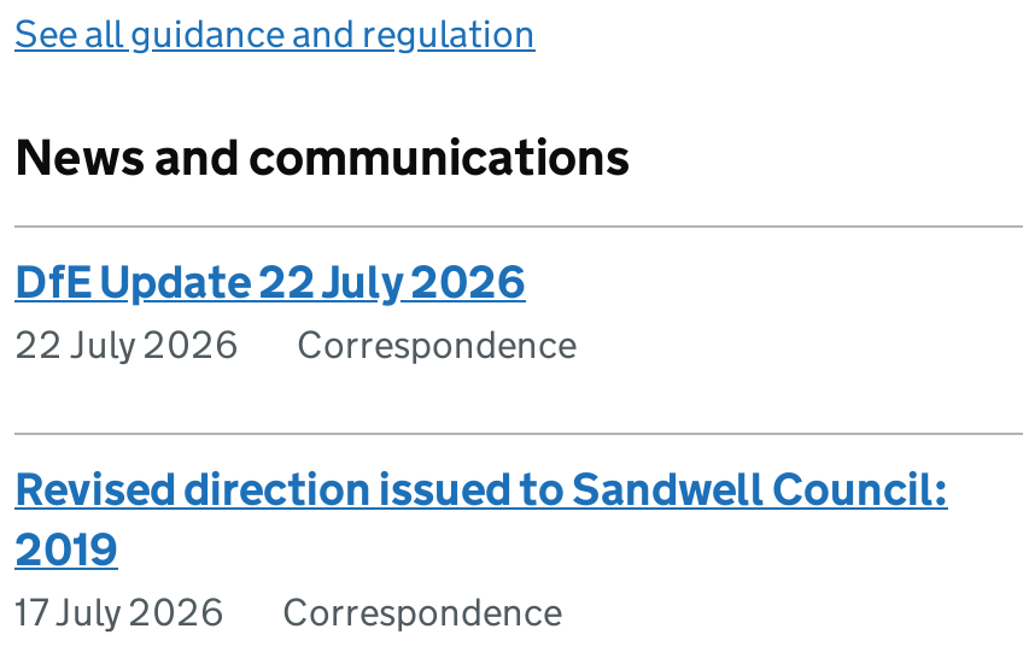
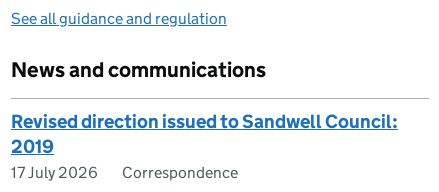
[14,254,577,367] DfE Update 22 July 2026 | 22 July 2026 | Correspondence -> none

